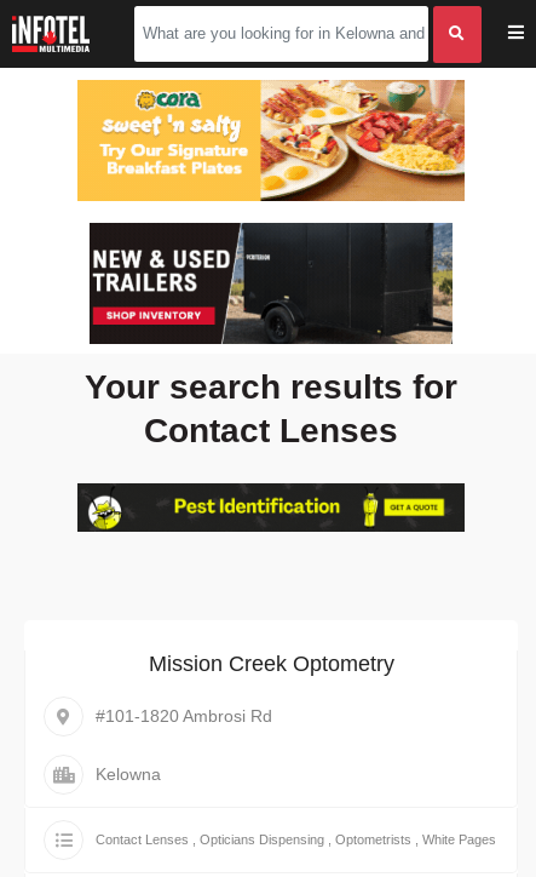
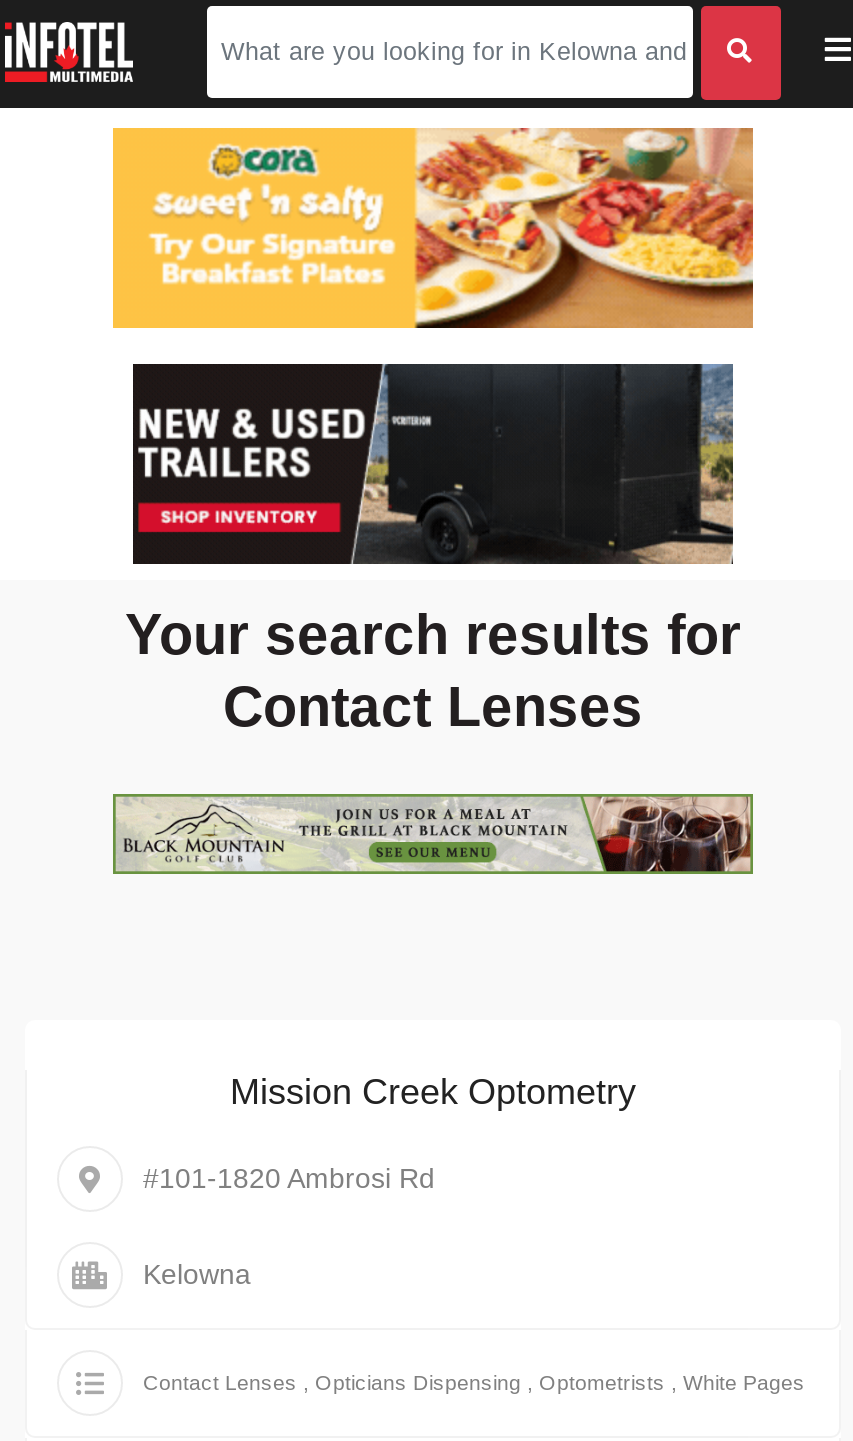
[76,482,466,533] [image] -> [111,792,755,876] [image]

